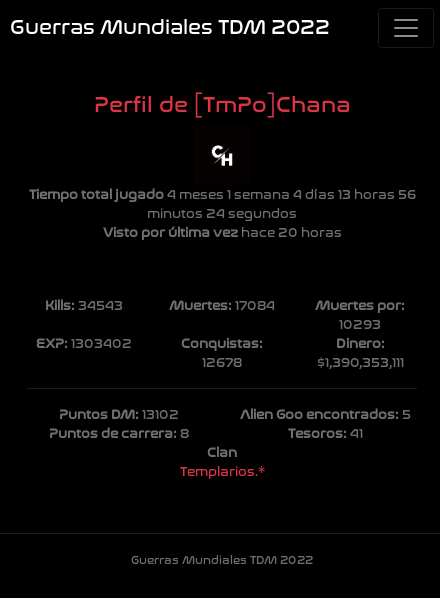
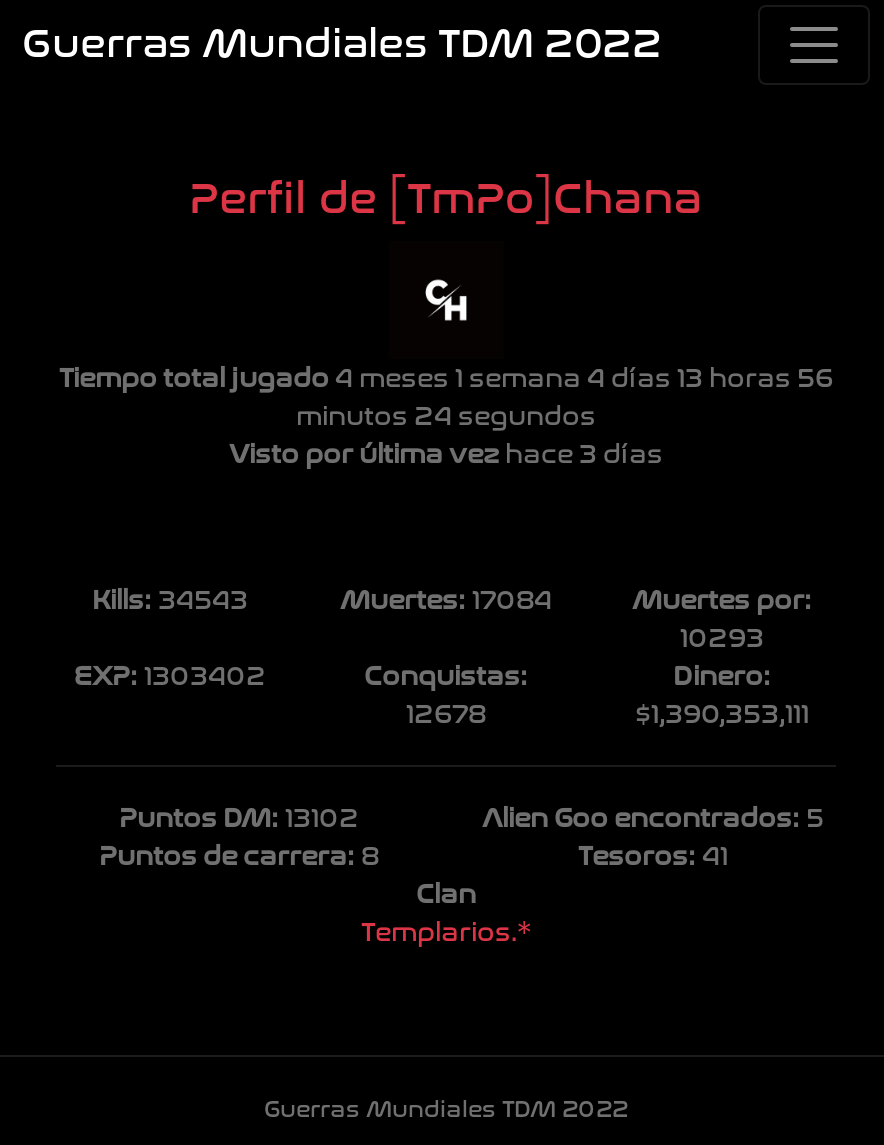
[102,224,341,239] Visto por última vez hace 20 horas -> [229,438,663,468] Visto por última vez hace 3 días

